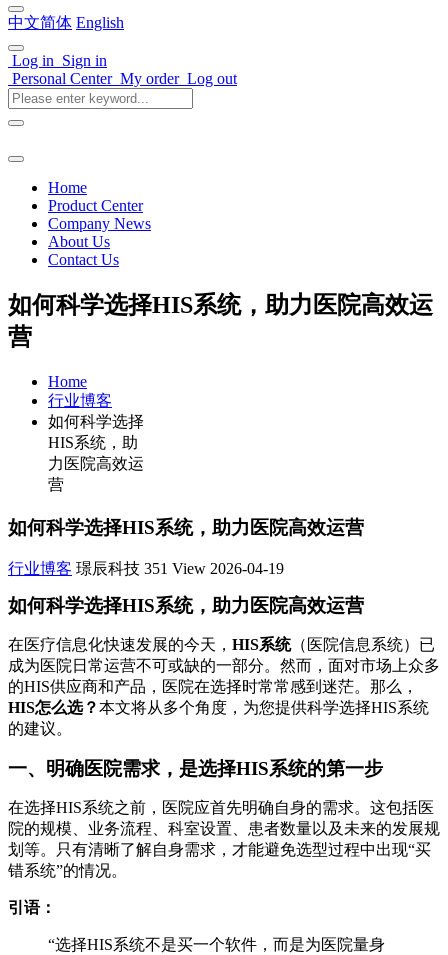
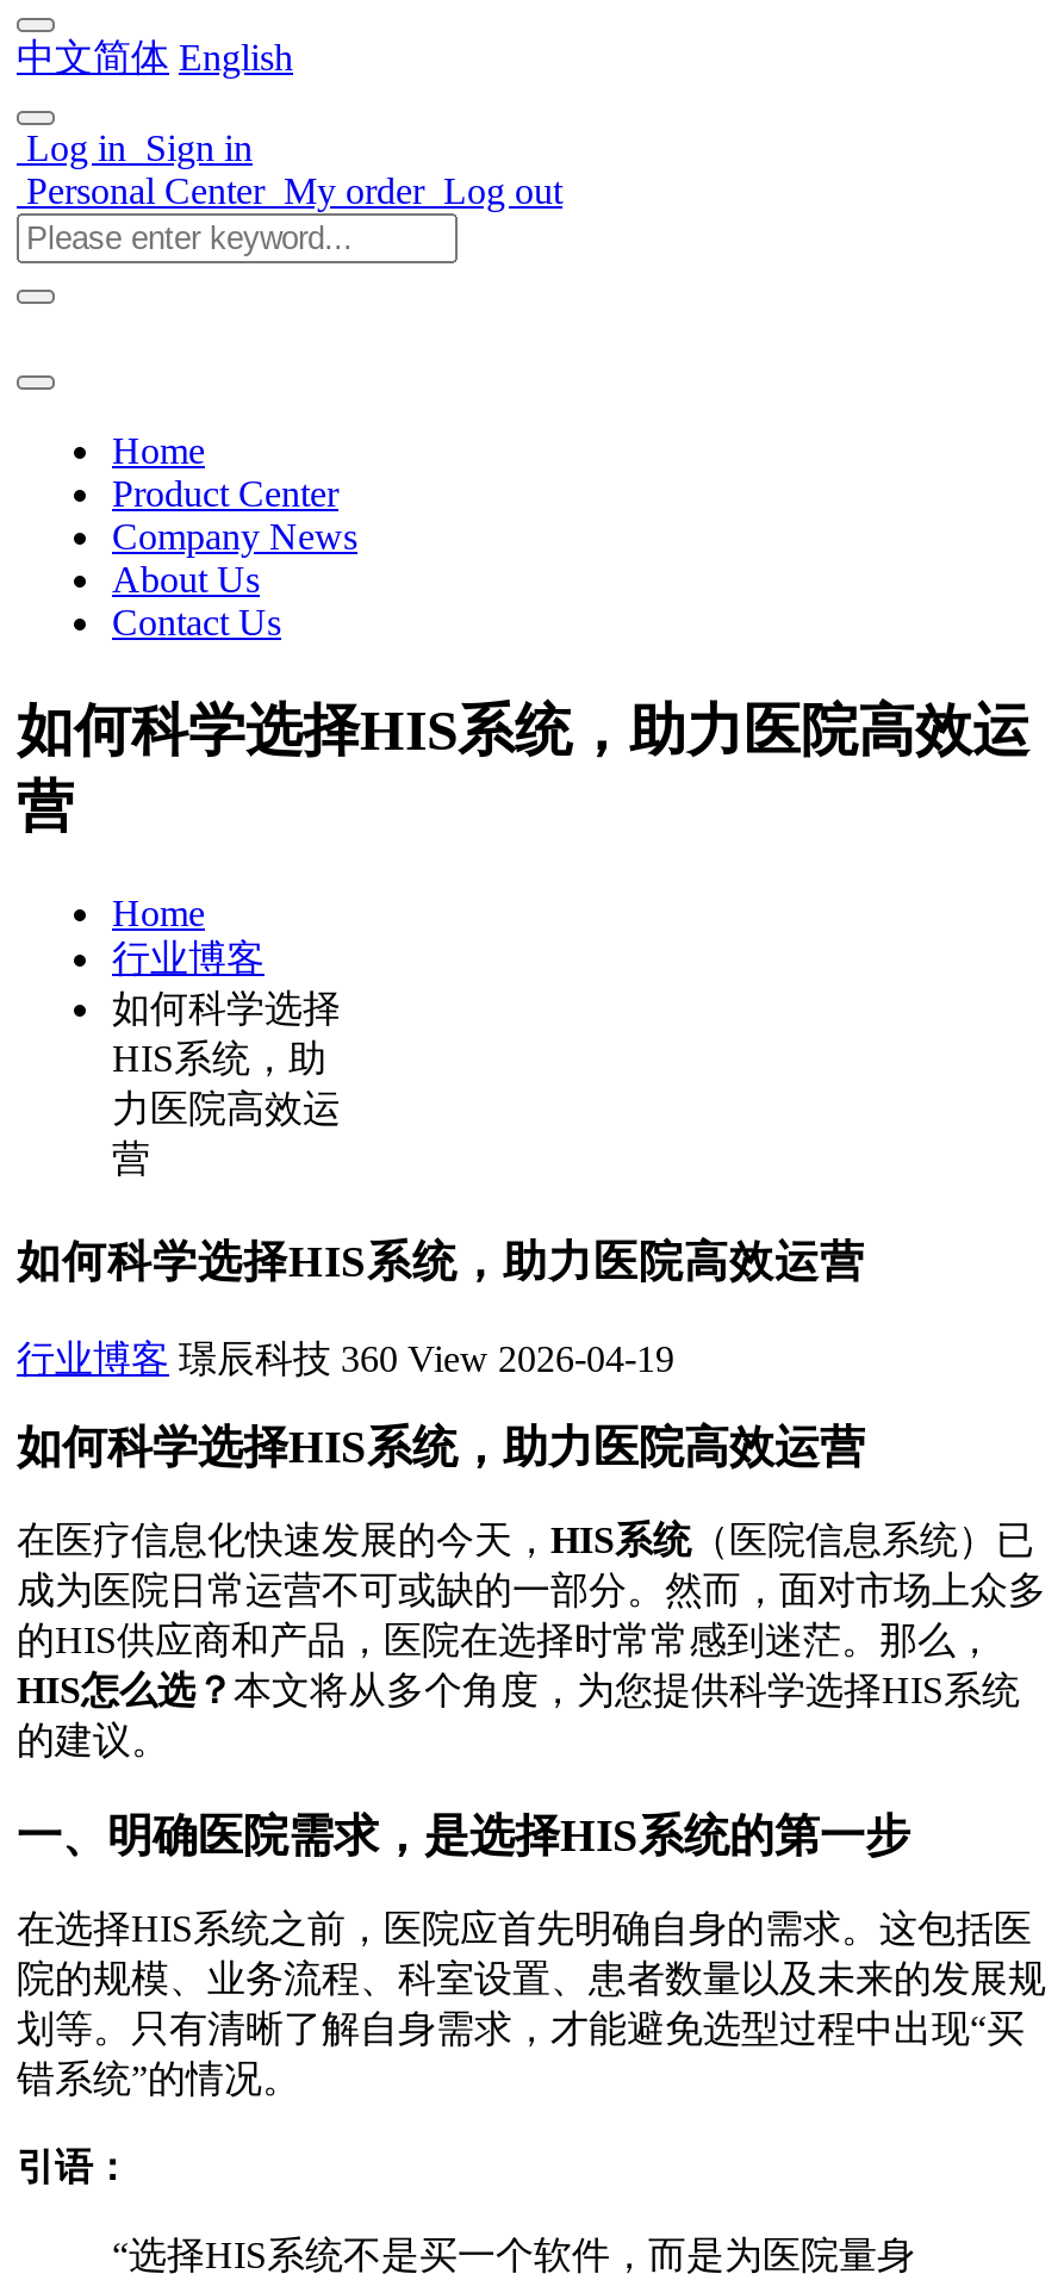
[8,560,284,577] 行业博客 璟辰科技 351 View 2026-04-19 -> [17,1339,674,1379] 行业博客 璟辰科技 360 View 2026-04-19

